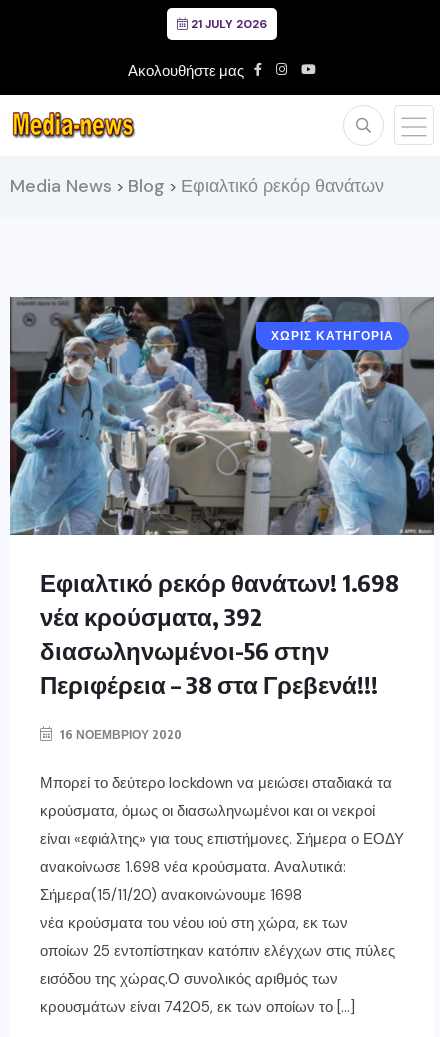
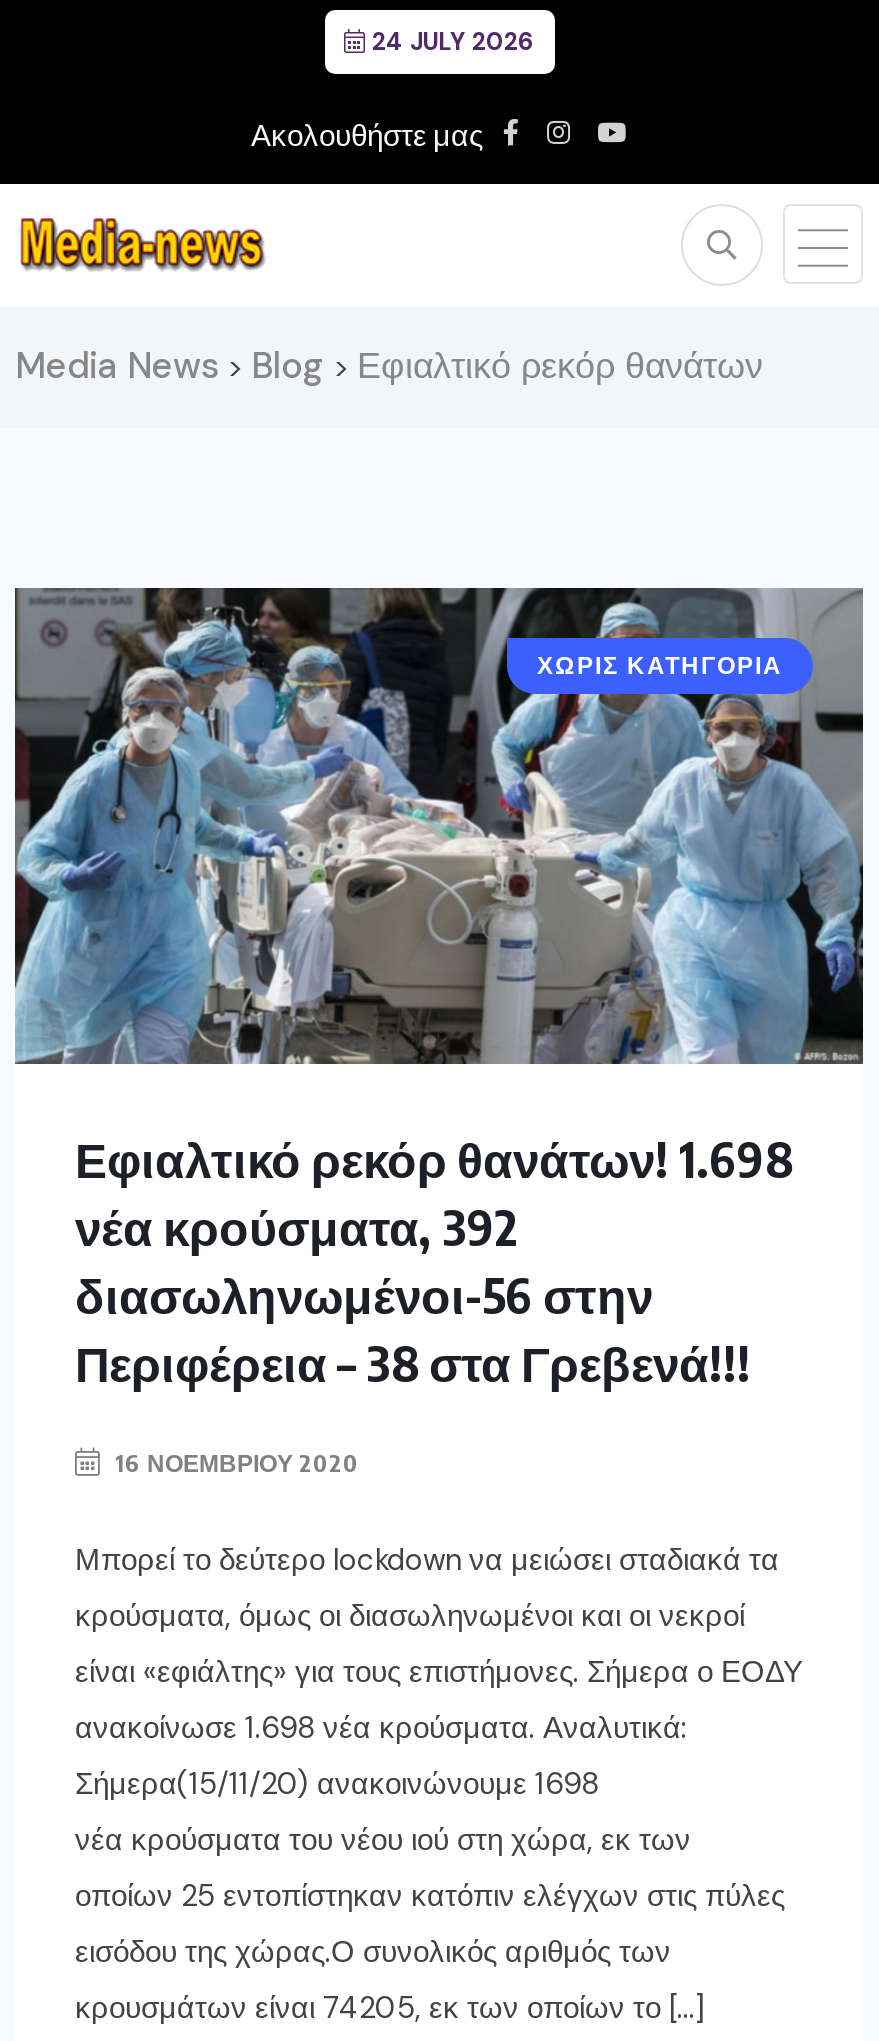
[188,16,267,32] 21 JULY 2026 -> [366,26,534,58] 24 JULY 2026

